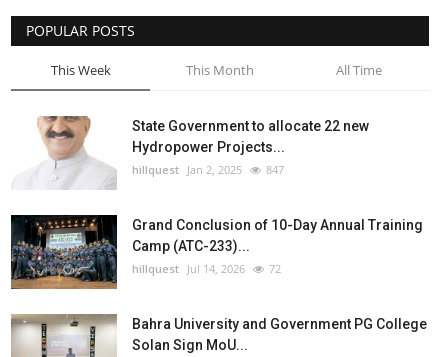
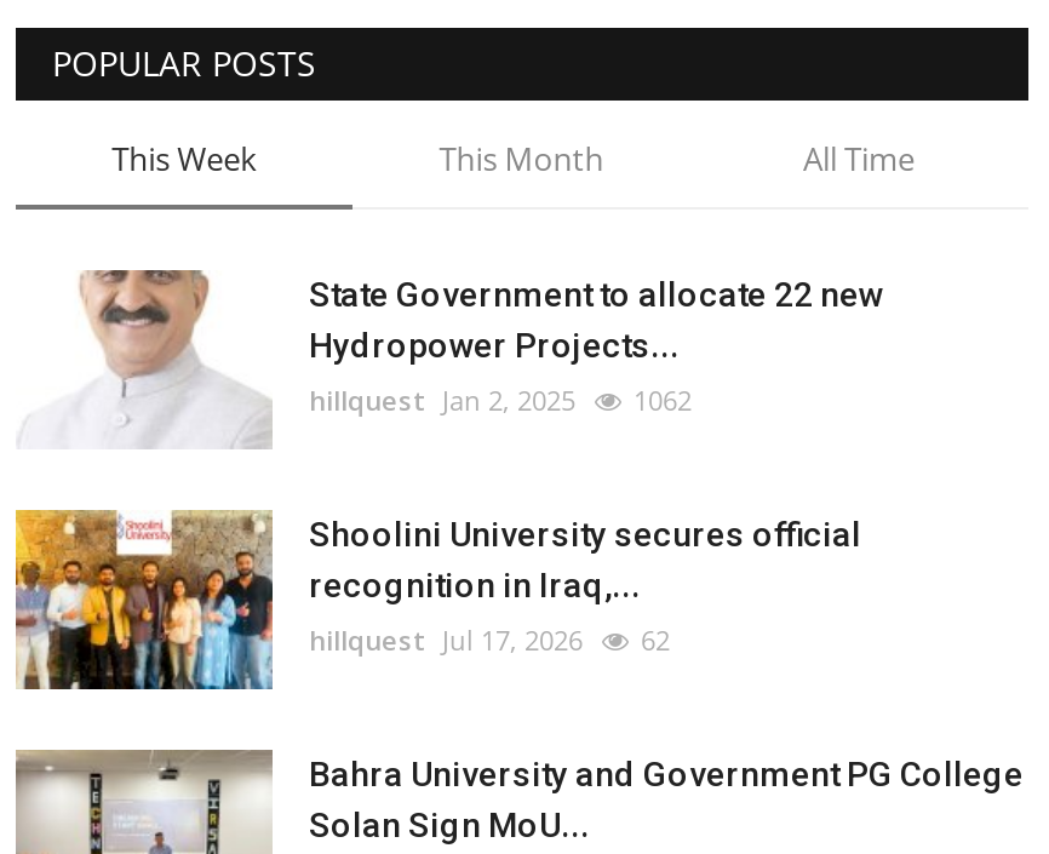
[132,162,284,177] hillquest Jan 2, 2025 847 -> [309,381,692,417] hillquest Jan 2, 2025 1062
[10,214,423,290] [image] | Grand Conclusion of 10-Day Annual Training | Camp (ATC-233)... | hillquest Jul 14, 2026 | 72 -> [13,508,861,692] [image] | Shoolini University secures official | recognition in Iraq,... | hillquest Jul 17, 2026 | 62

